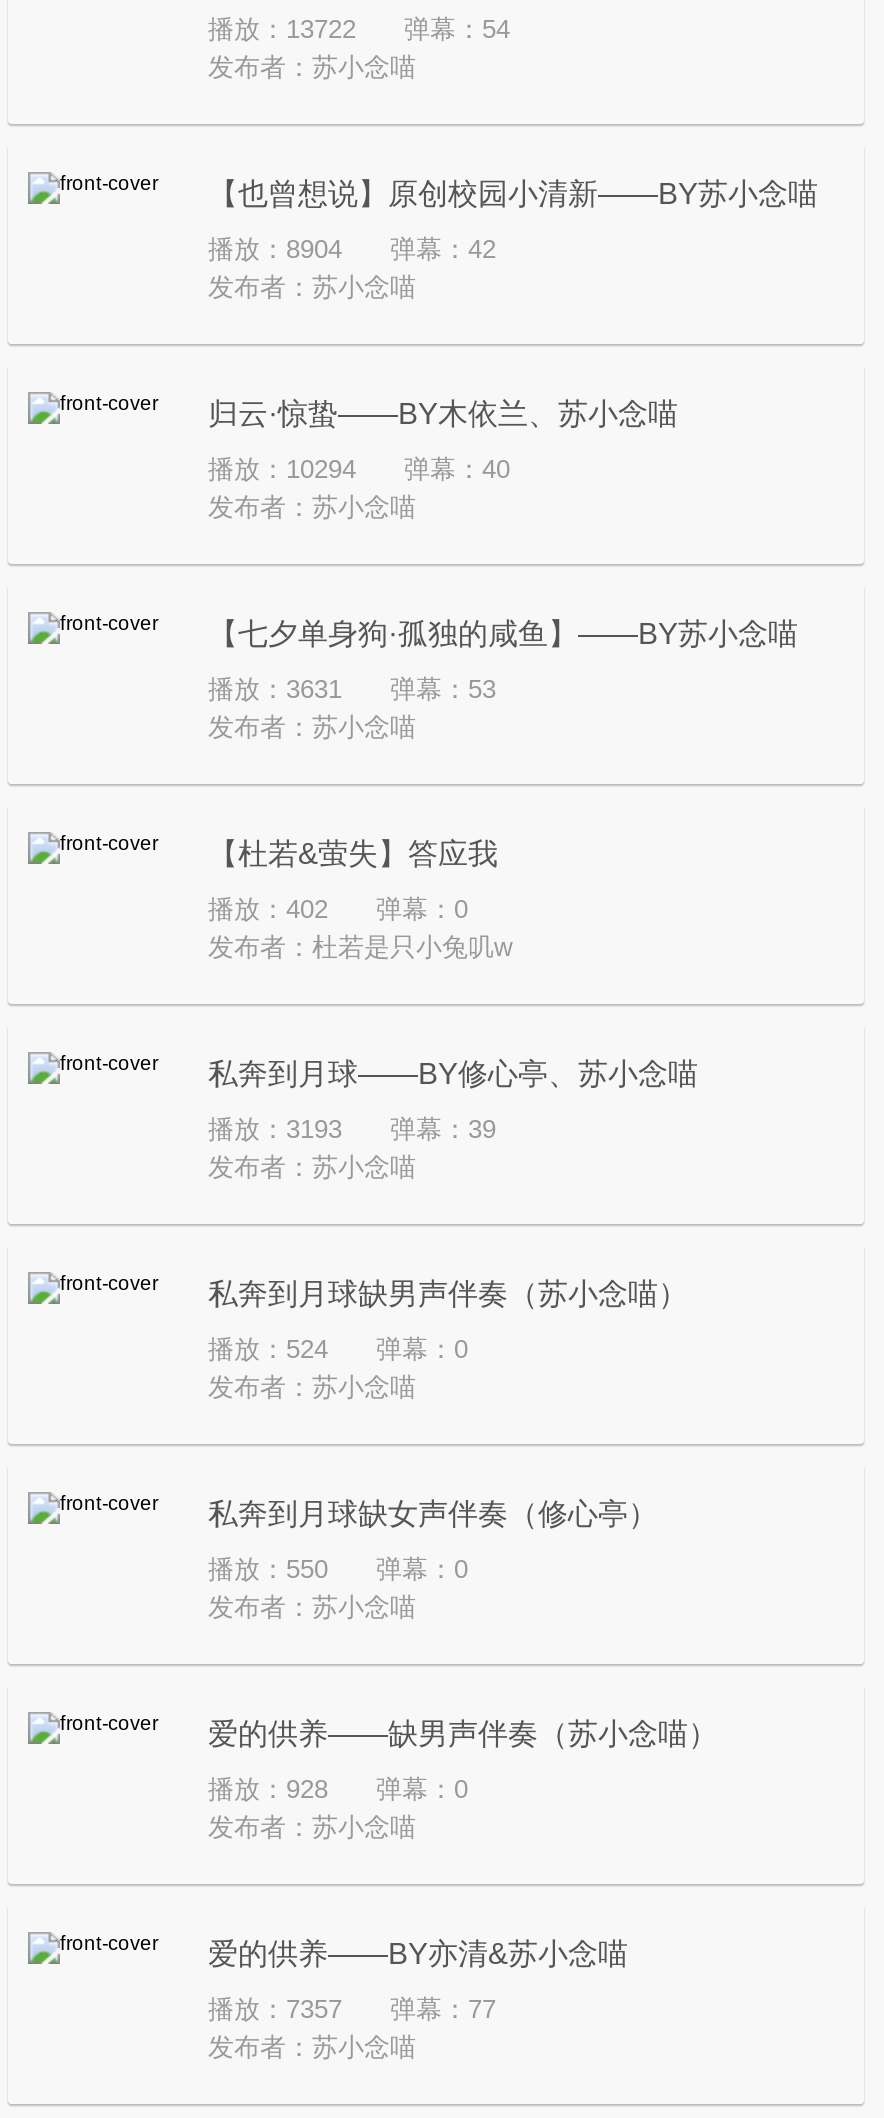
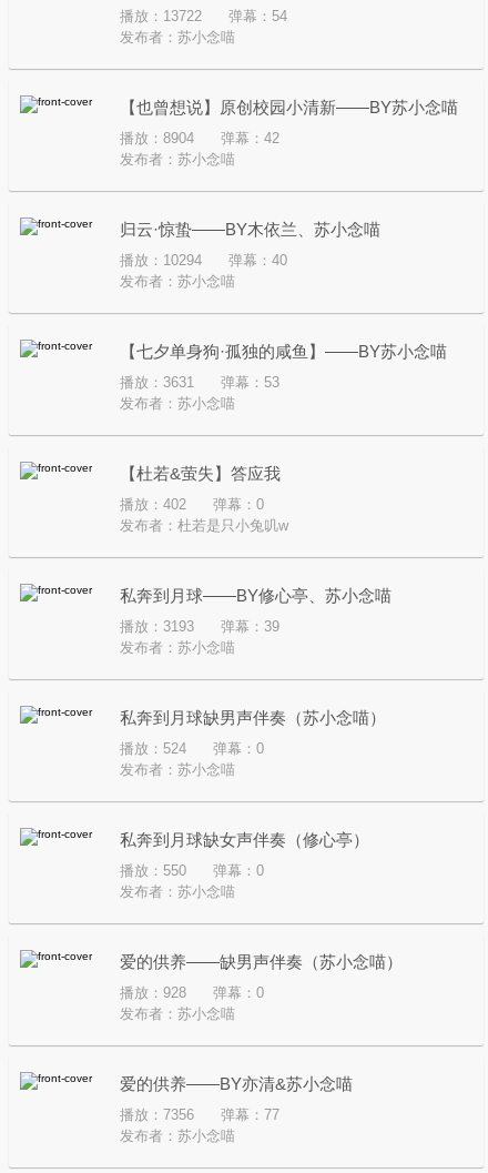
[208,1994,496,2024] 播放：7357 弹幕：77 -> [120,1106,279,1123] 播放：7356 弹幕：77

